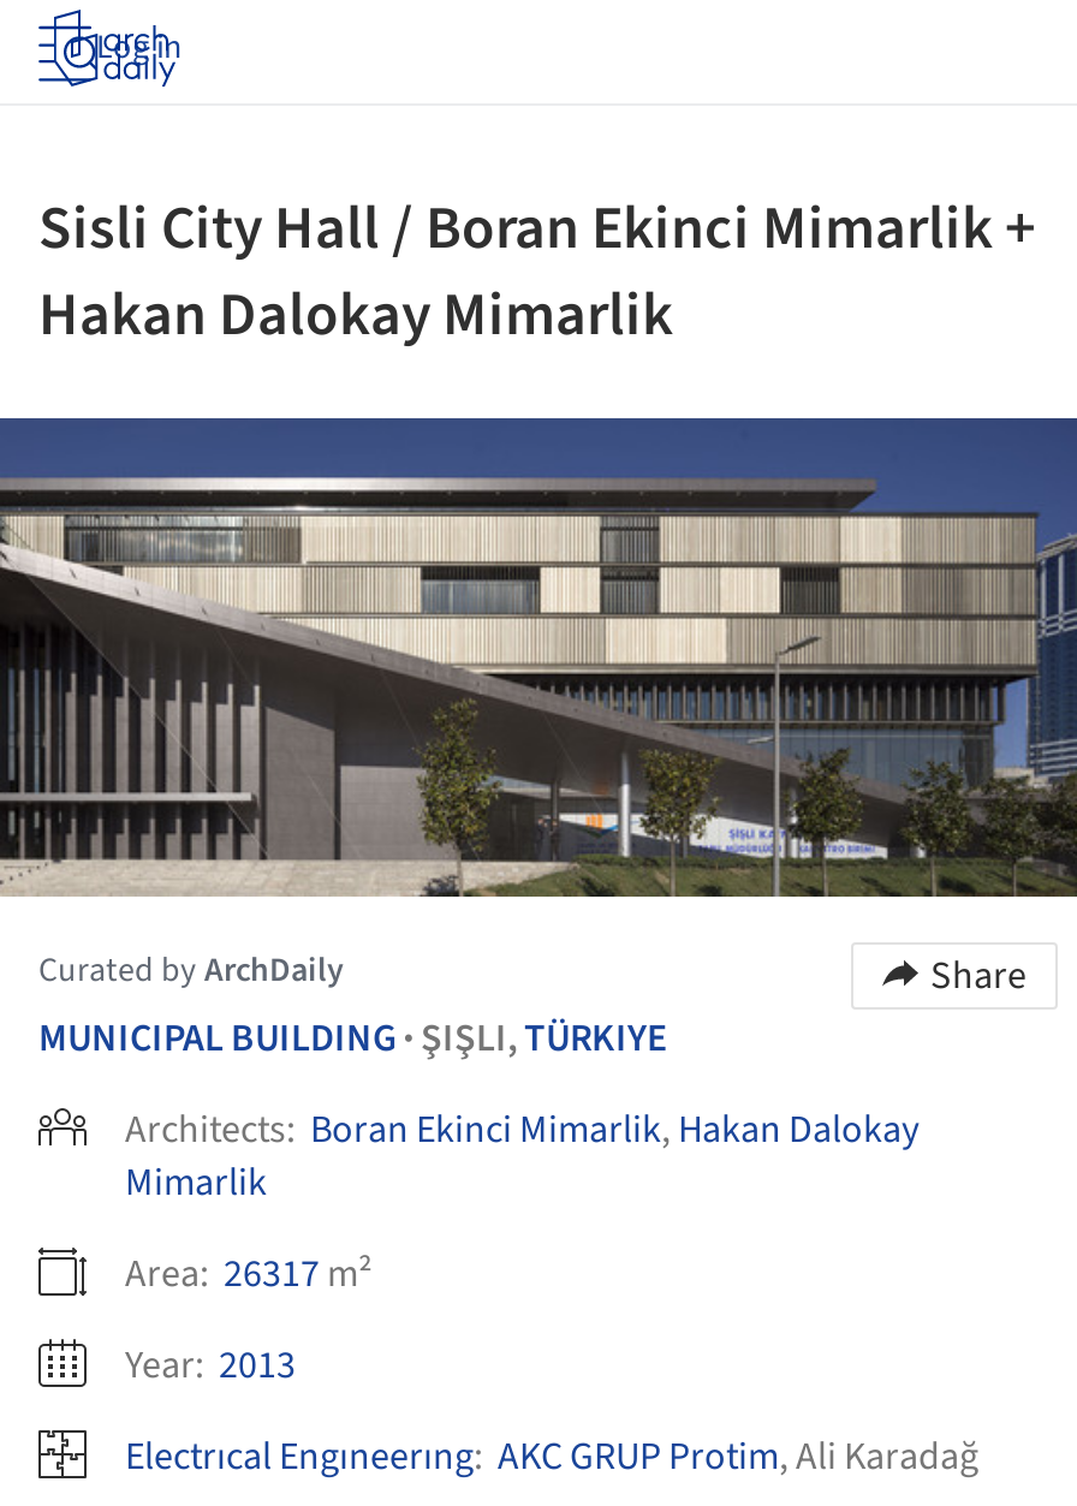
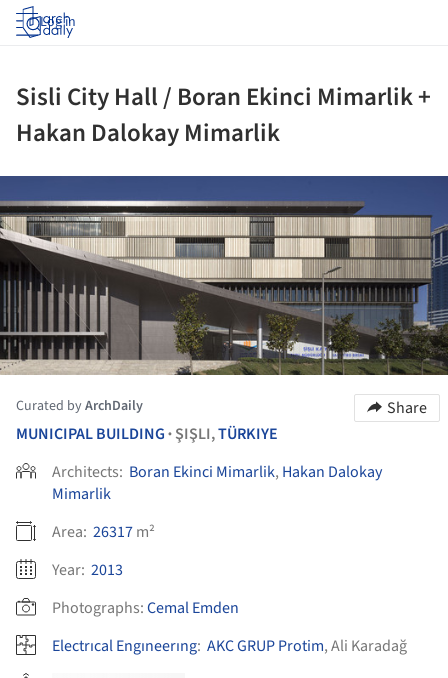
none -> [52,596,239,618] Photographs: Cemal Emden

